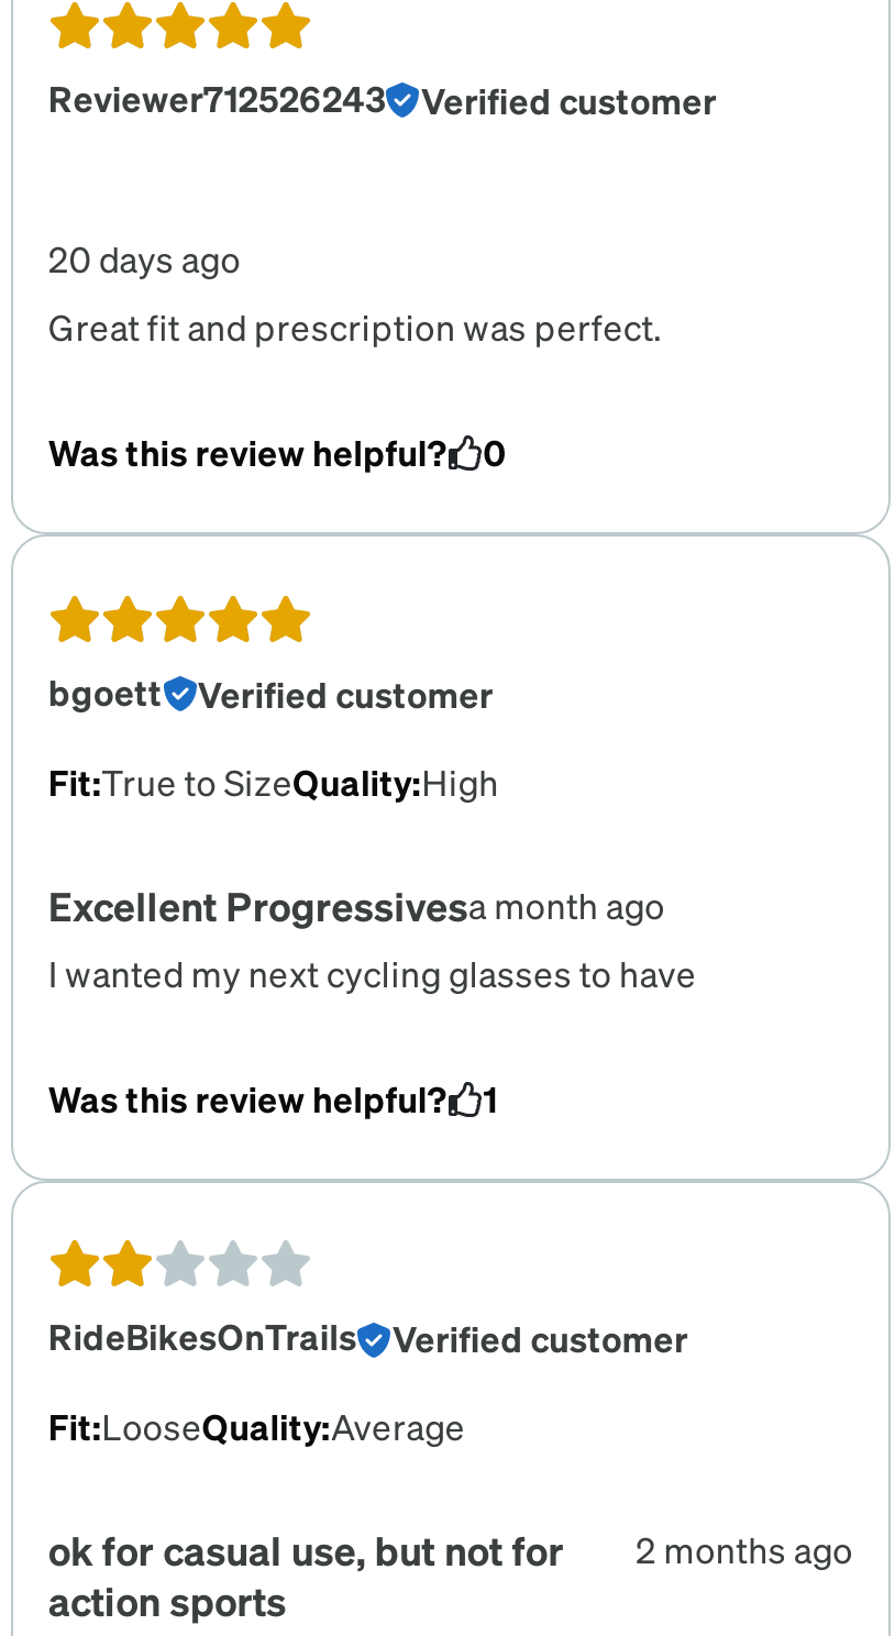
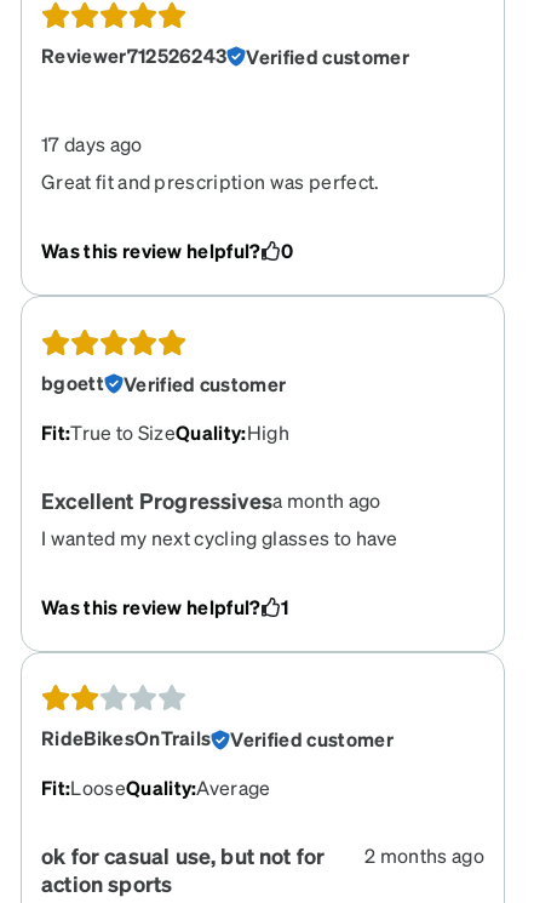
[48,235,241,281] 20 days ago -> [41,131,142,156] 17 days ago

